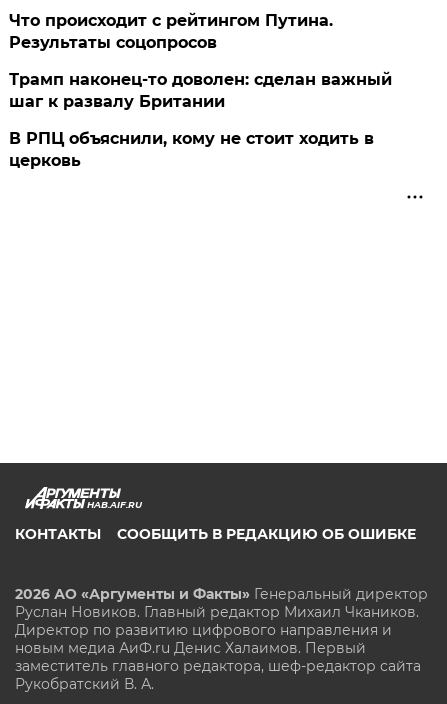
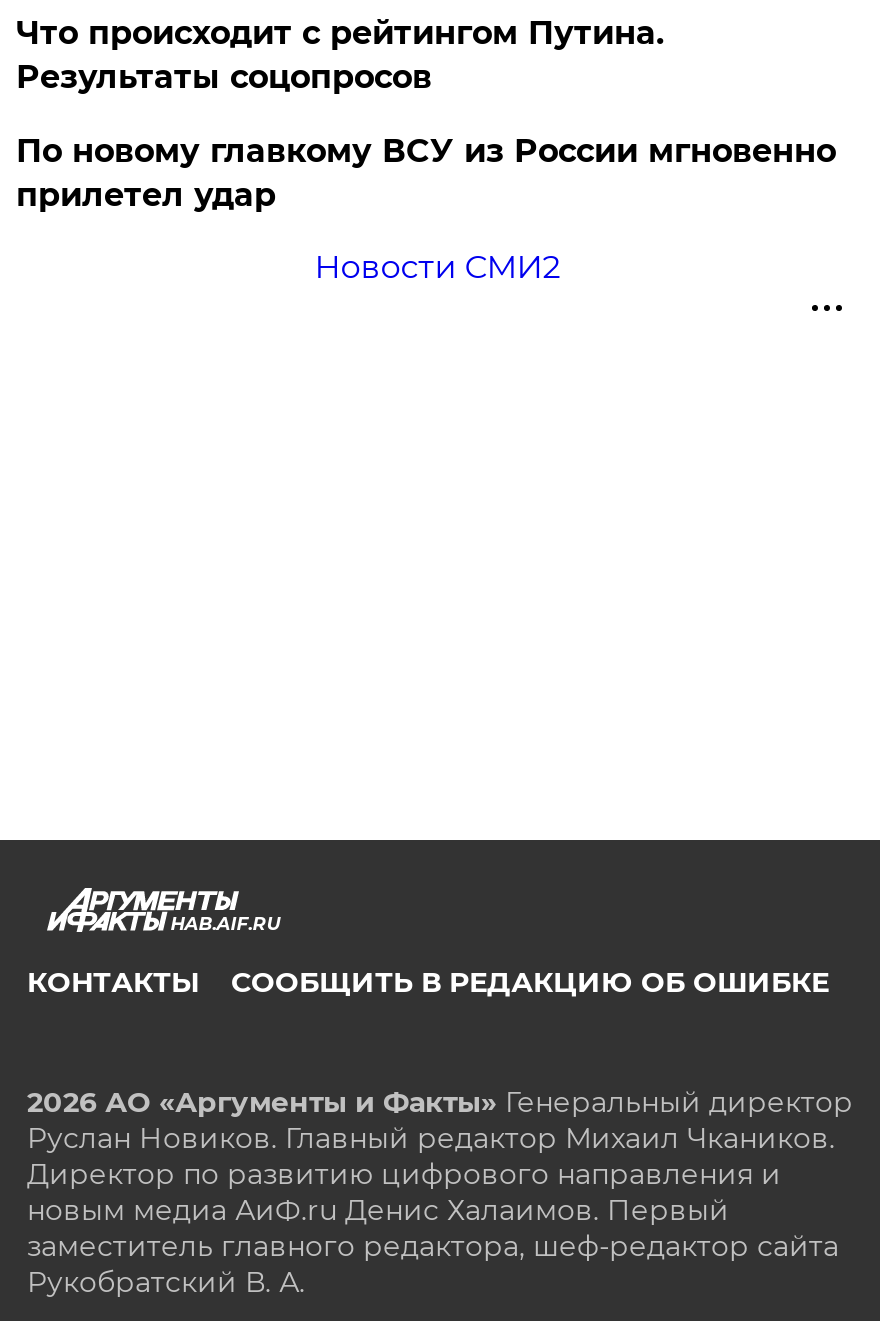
[9,70,392,111] Трамп наконец-то доволен: сделан важный | шаг к развалу Британии -> [16,132,836,214] По новому главкому ВСУ из России мгновенно | прилетел удар
[9,129,374,170] В РПЦ объяснили, кому не стоит ходить в | церковь -> [314,248,560,286] Новости СМИ2

